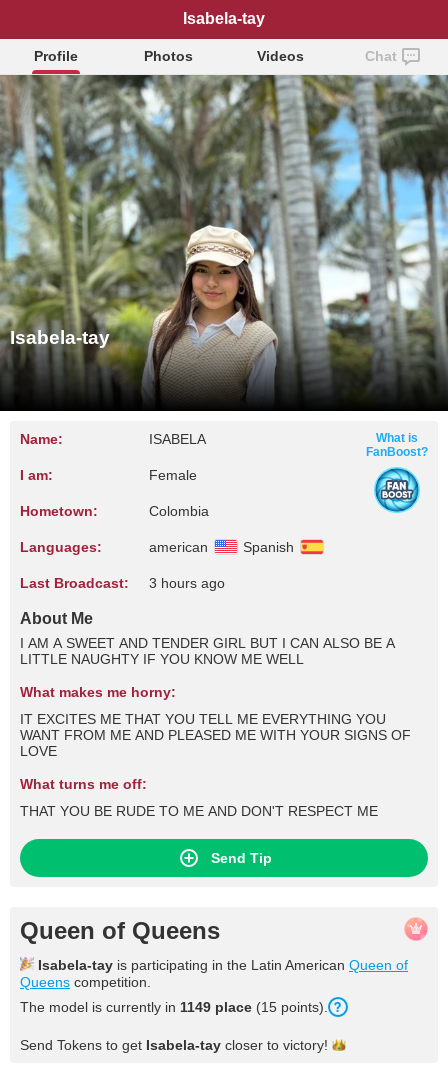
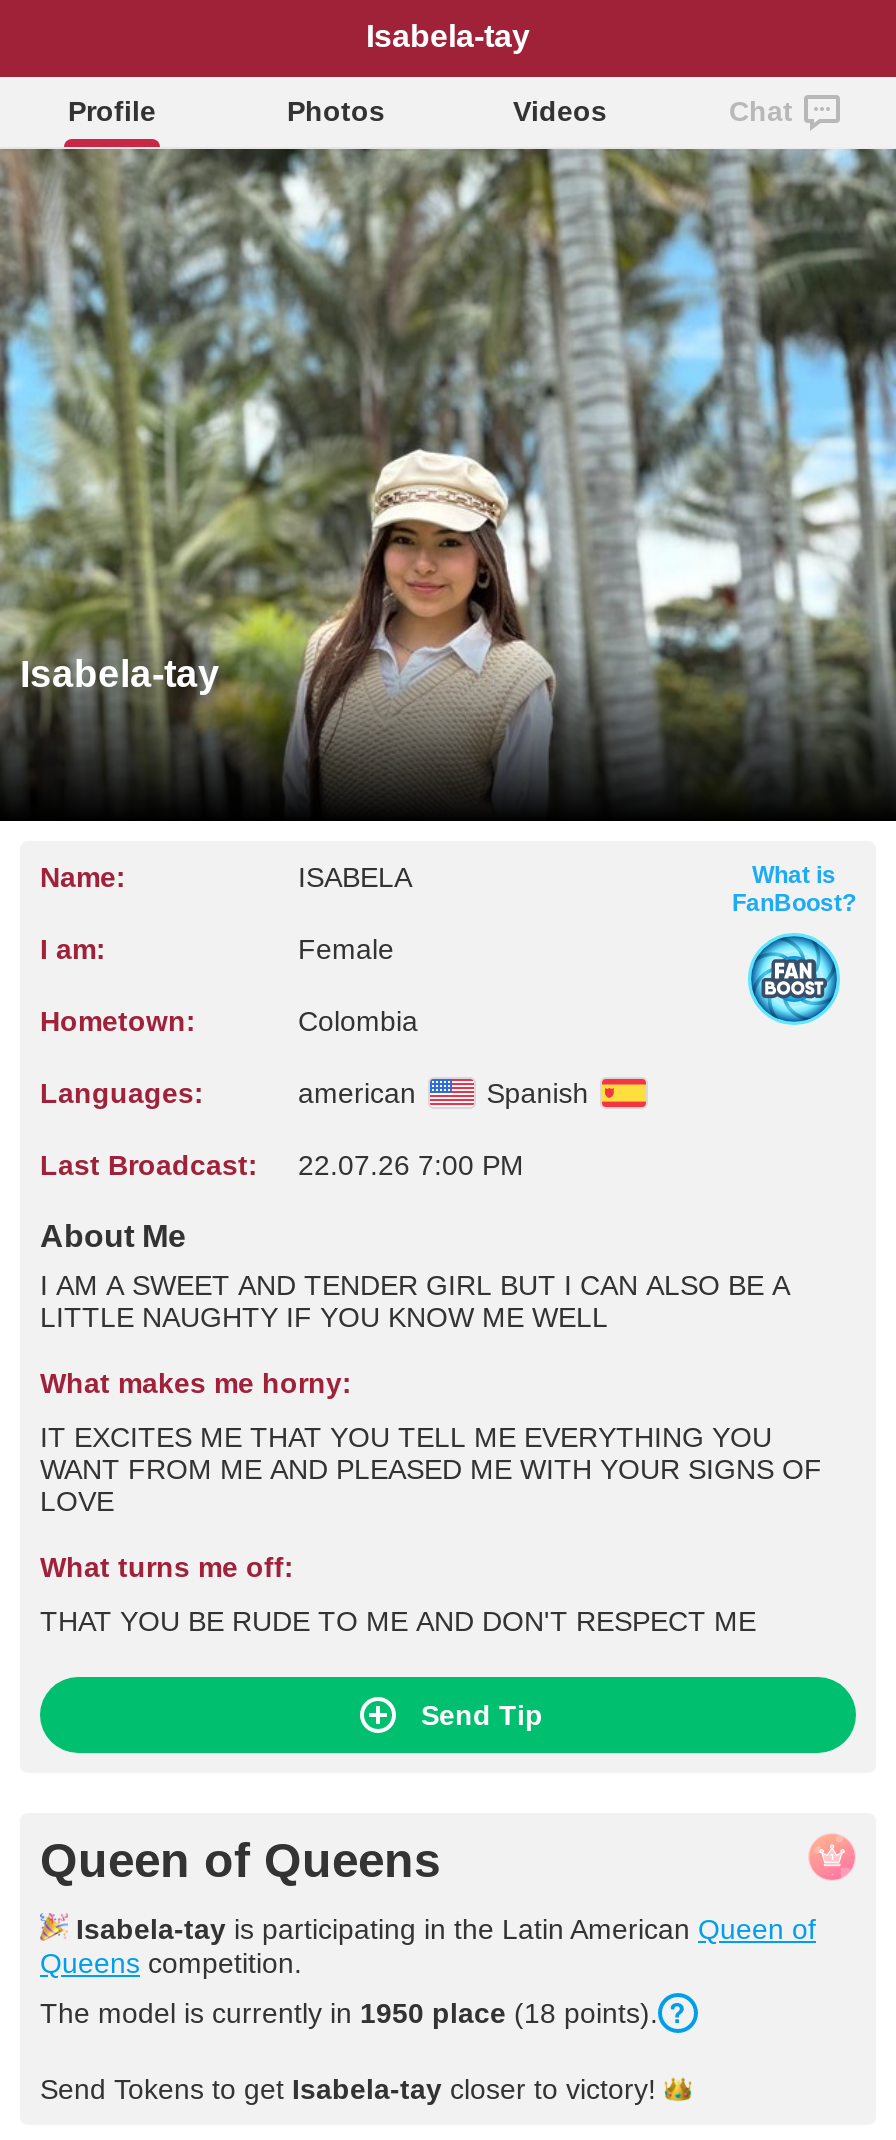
[20,575,225,591] Last Broadcast: 3 hours ago -> [40,1149,524,1181] Last Broadcast: 22.07.26 7:00 PM
[20,999,328,1015] The model is currently in 1149 place (15 points). -> [40,1997,658,2029] The model is currently in 1950 place (18 points).

